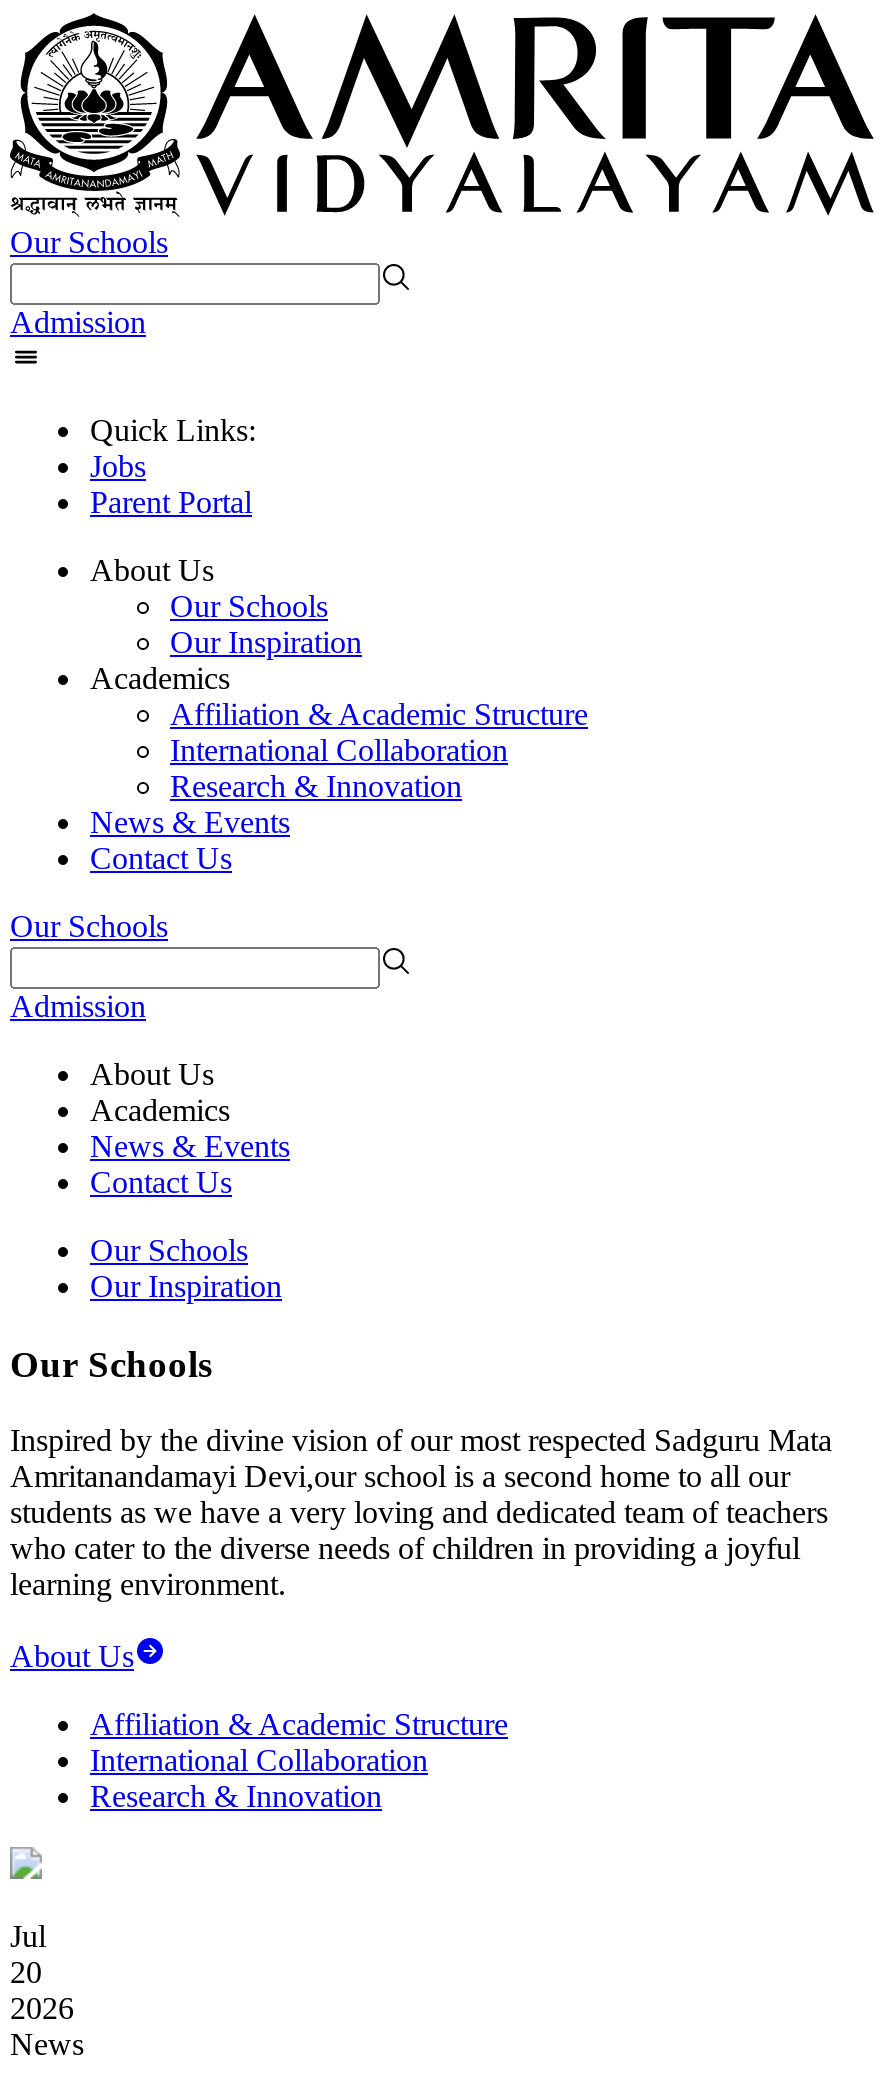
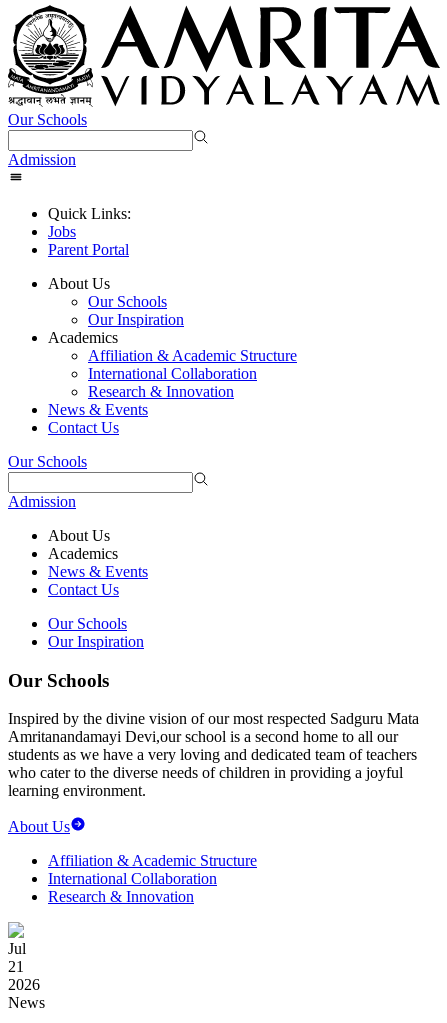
[10,1956,42,1990] 20 -> [8,958,24,975] 21

